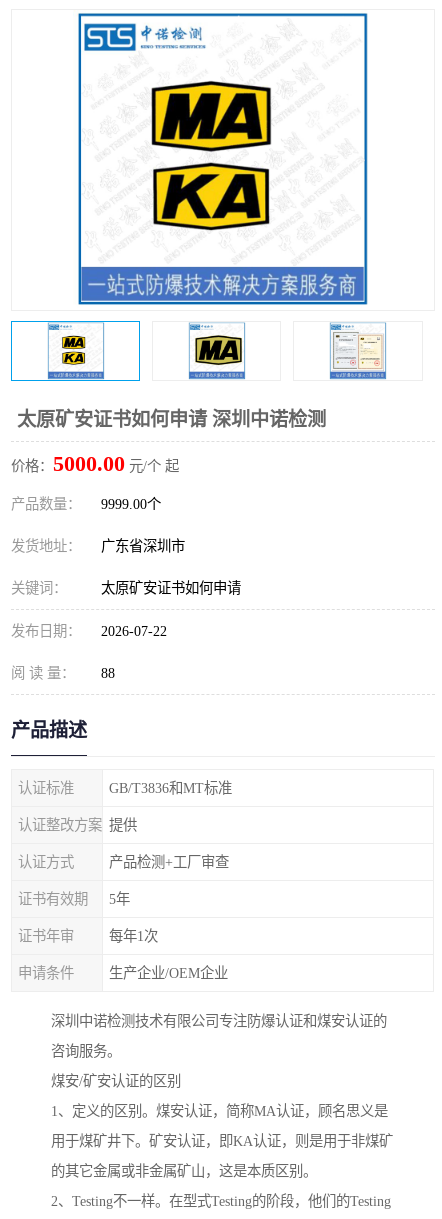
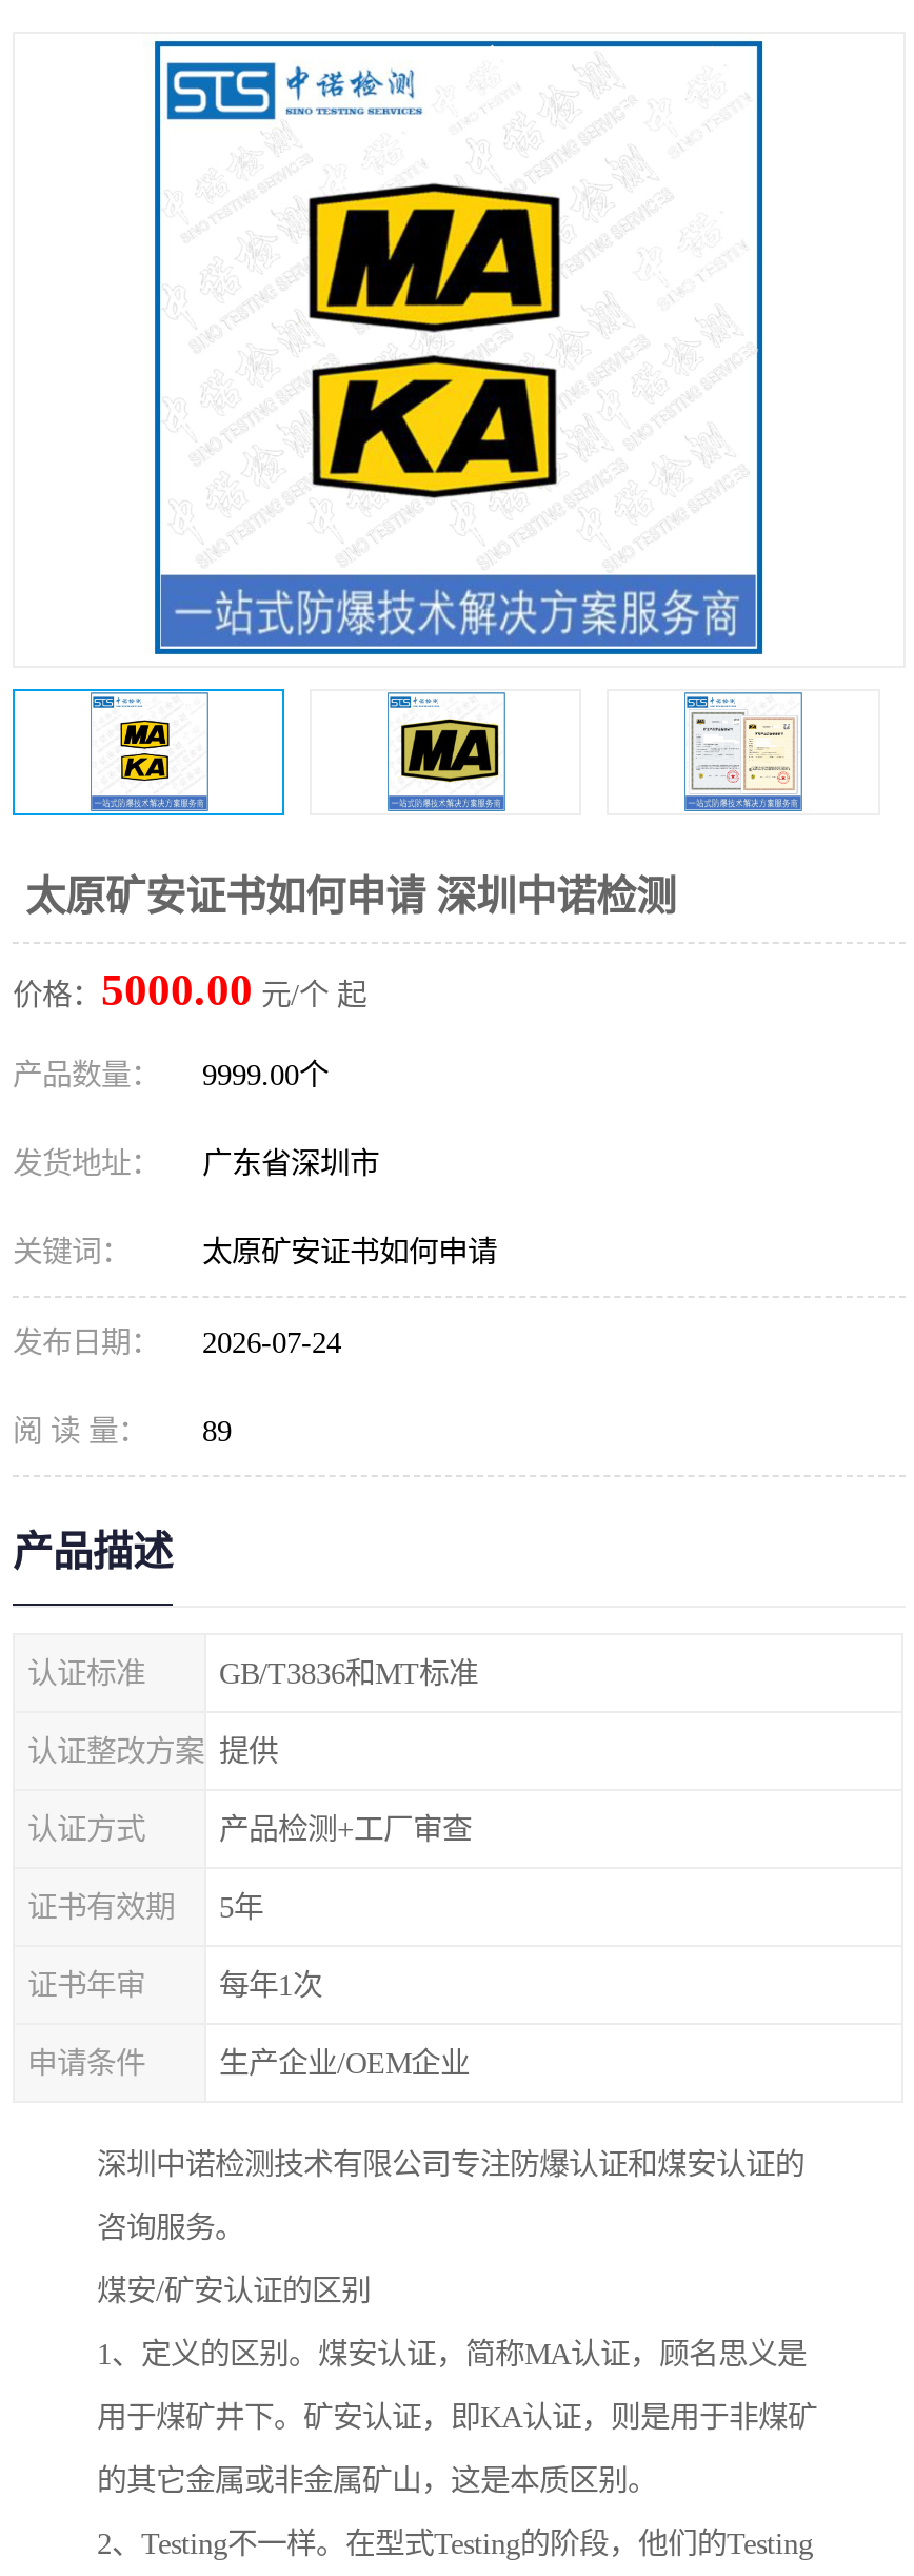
[11,623,167,639] 发布日期： 2026-07-22 -> [13,1325,341,1359] 发布日期： 2026-07-24
[11,665,115,681] 阅 读 量： 88 -> [13,1414,232,1448] 阅 读 量： 89

